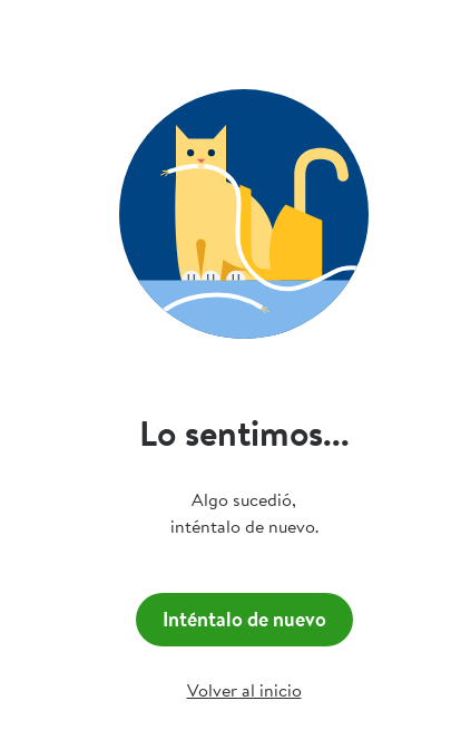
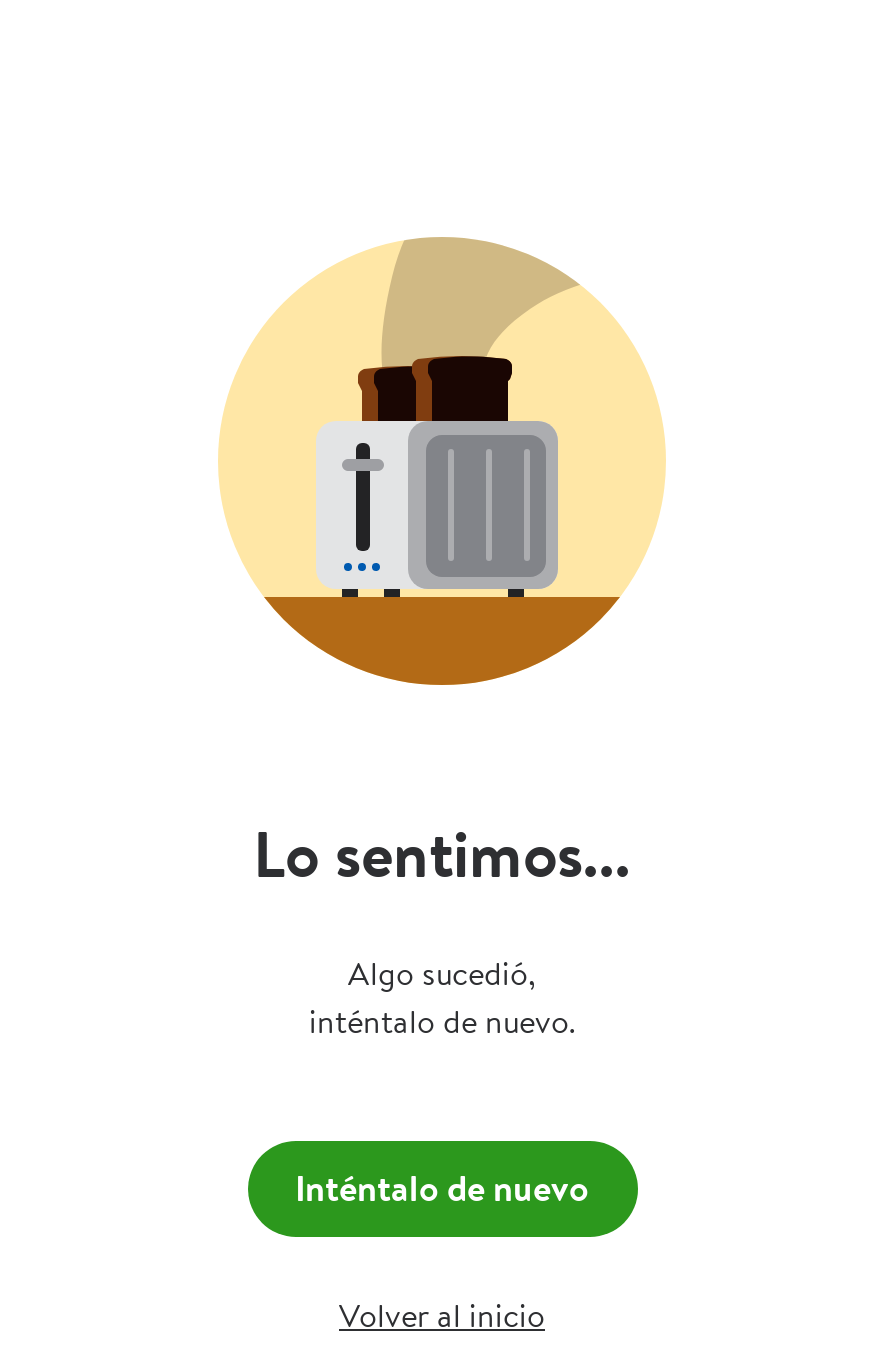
[118,88,370,340] [image] -> [218,235,666,687] [image]

